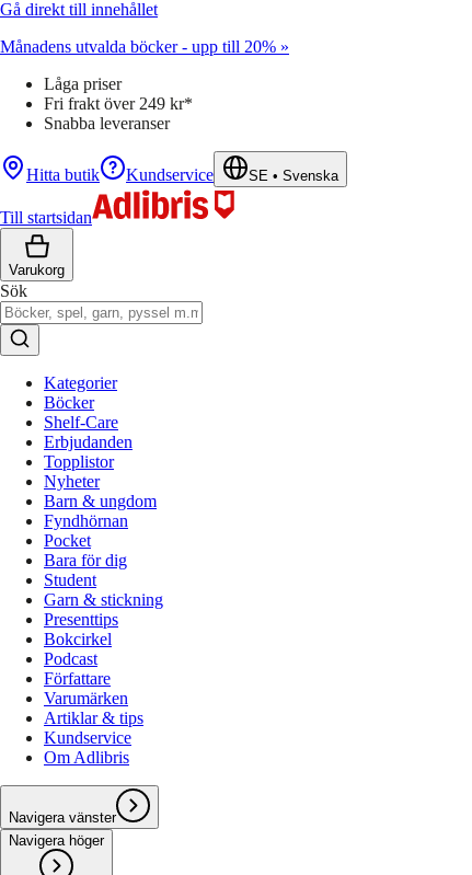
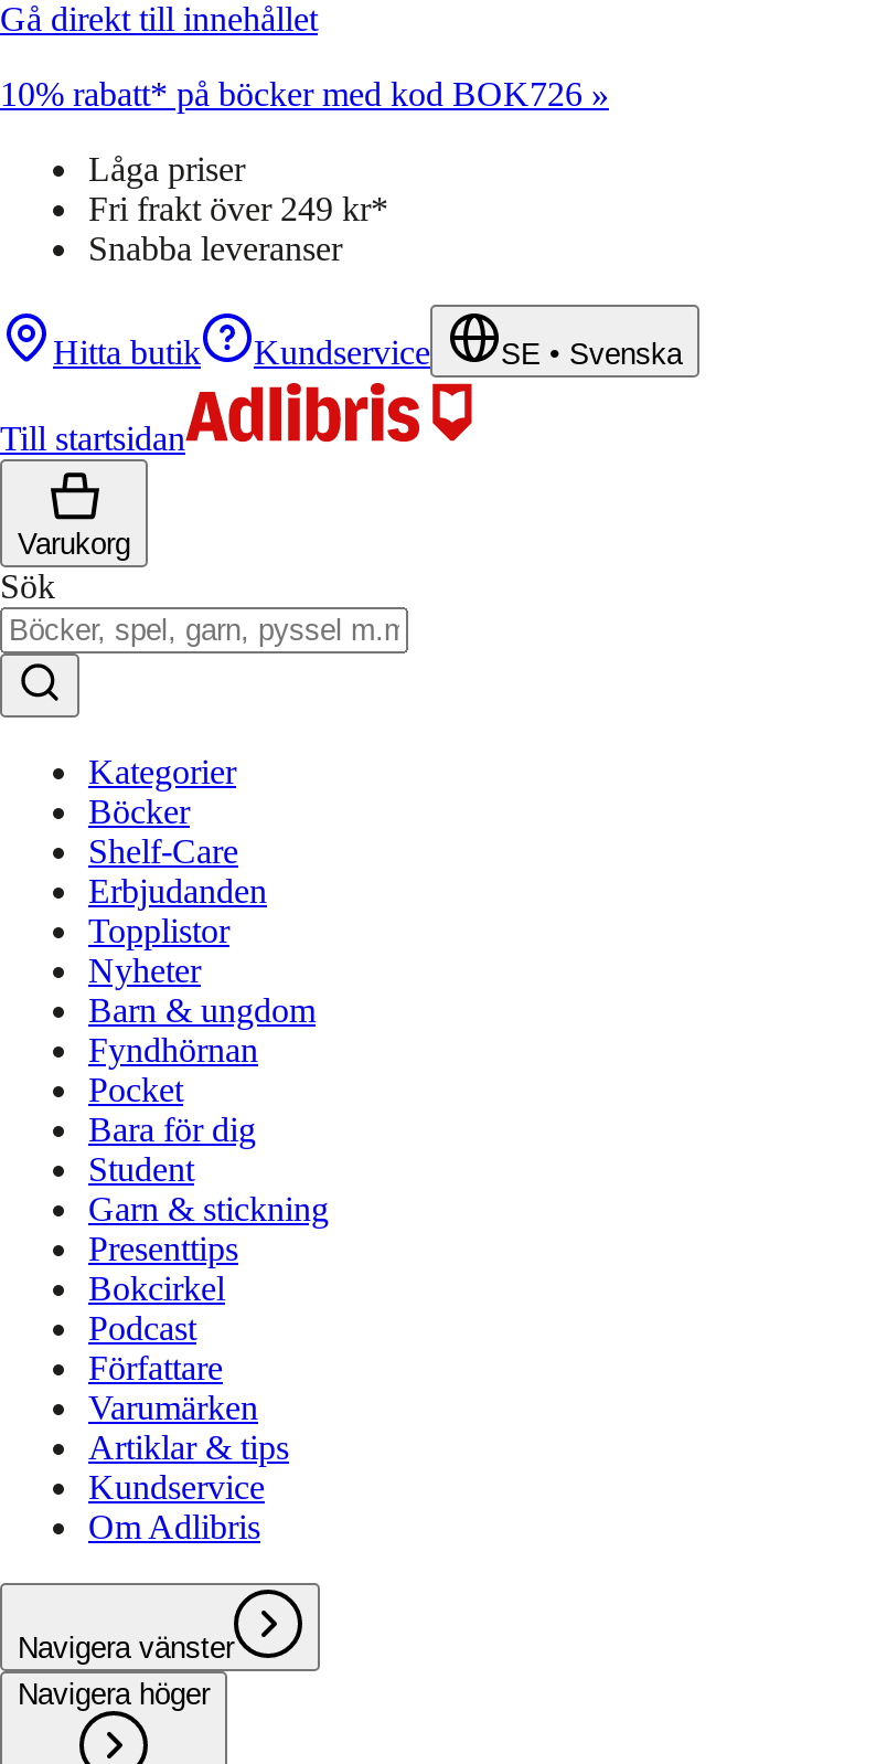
[0,37,289,56] Månadens utvalda böcker - upp till 20% » -> [0,75,609,113] 10% rabatt* på böcker med kod BOK726 »

